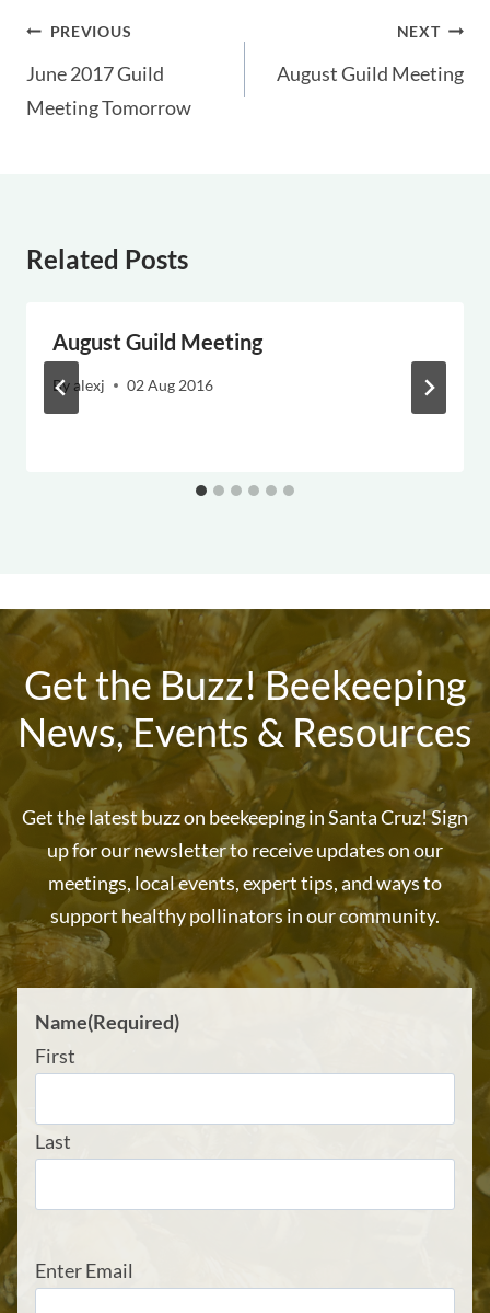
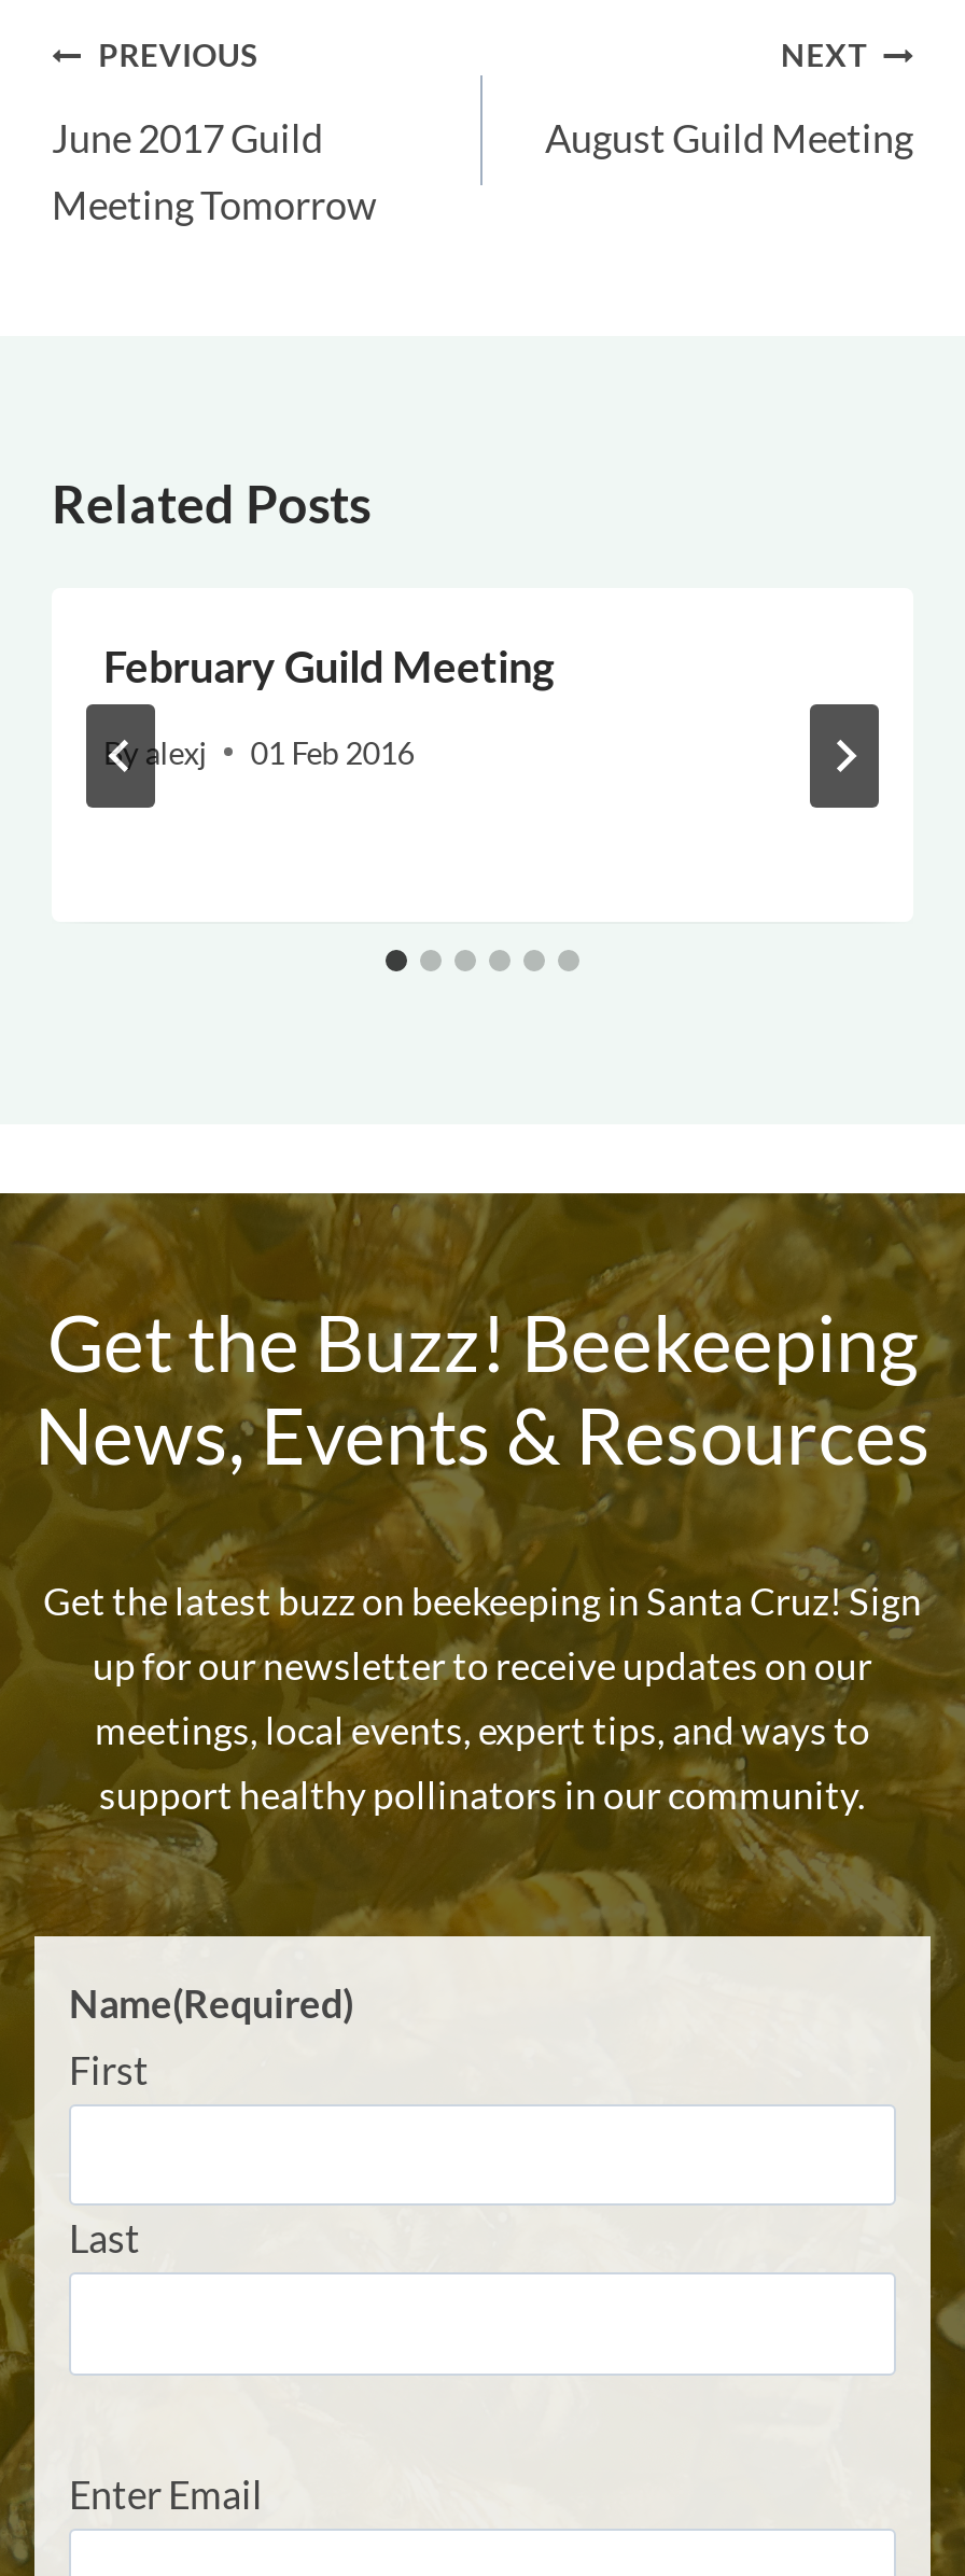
[52,329,262,355] August Guild Meeting -> [103,640,554,691] February Guild Meeting
[127,376,213,395] 02 Aug 2016 -> [250,733,414,770] 01 Feb 2016

